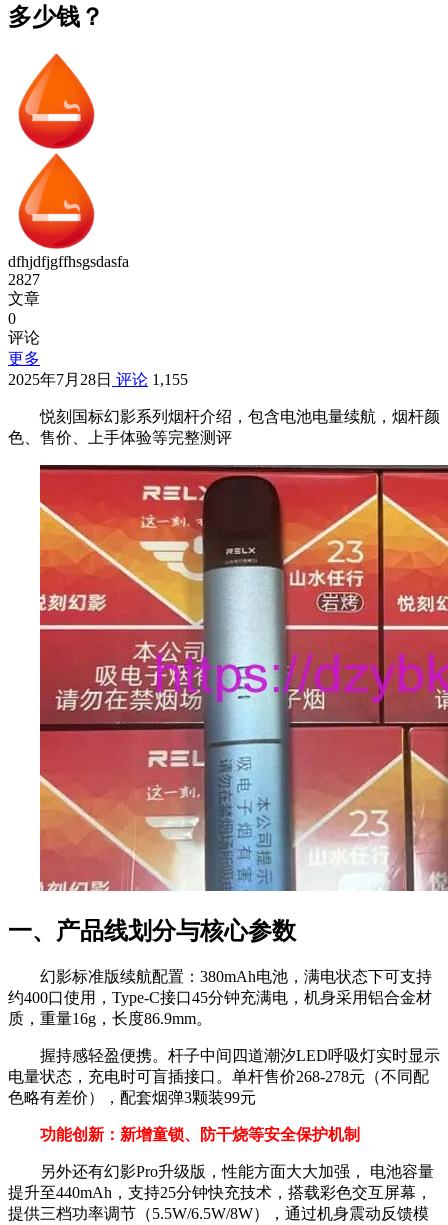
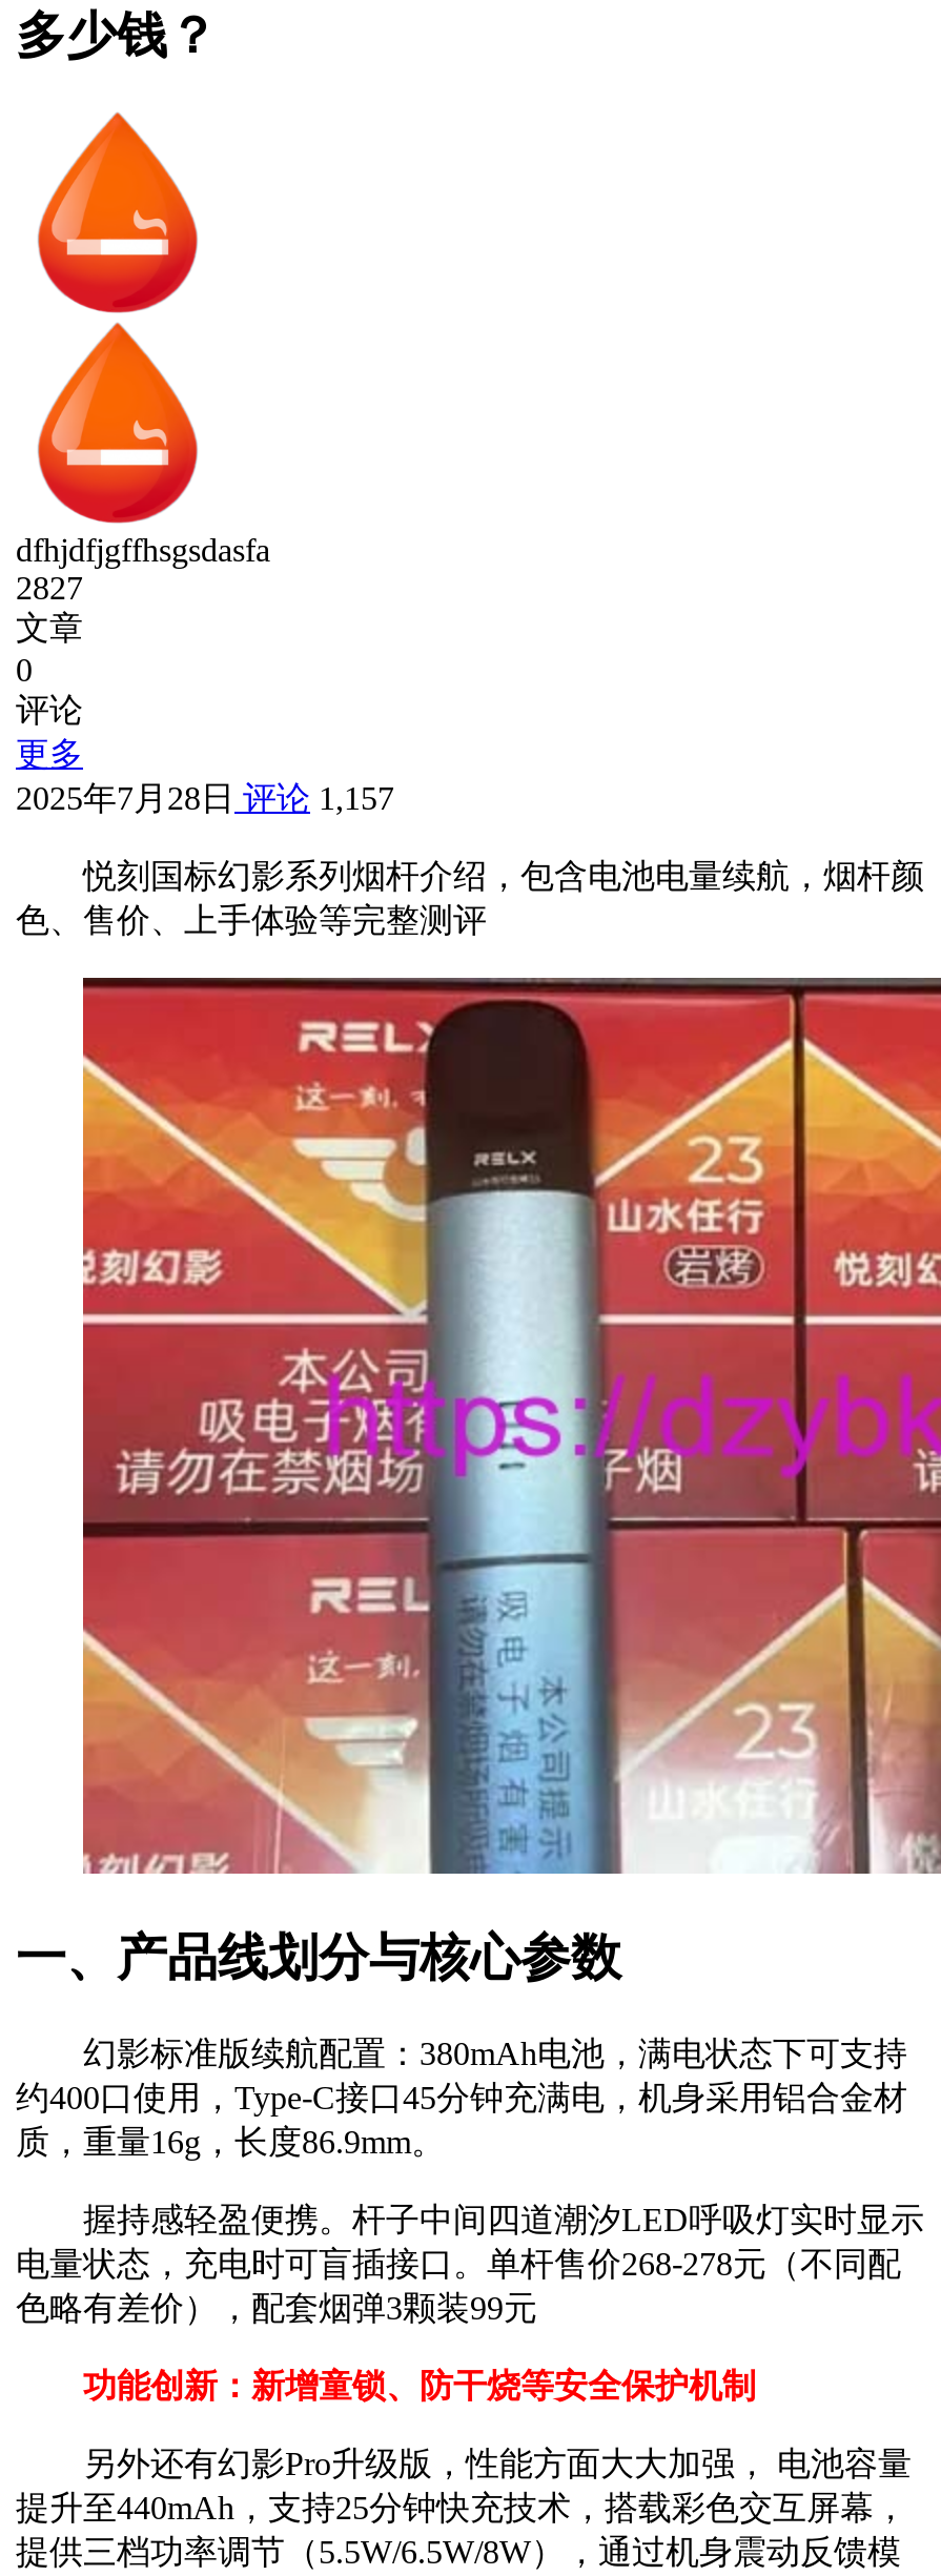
[8,371,188,388] 2025年7月28日评论1,155 -> [16,781,394,817] 2025年7月28日评论1,157

